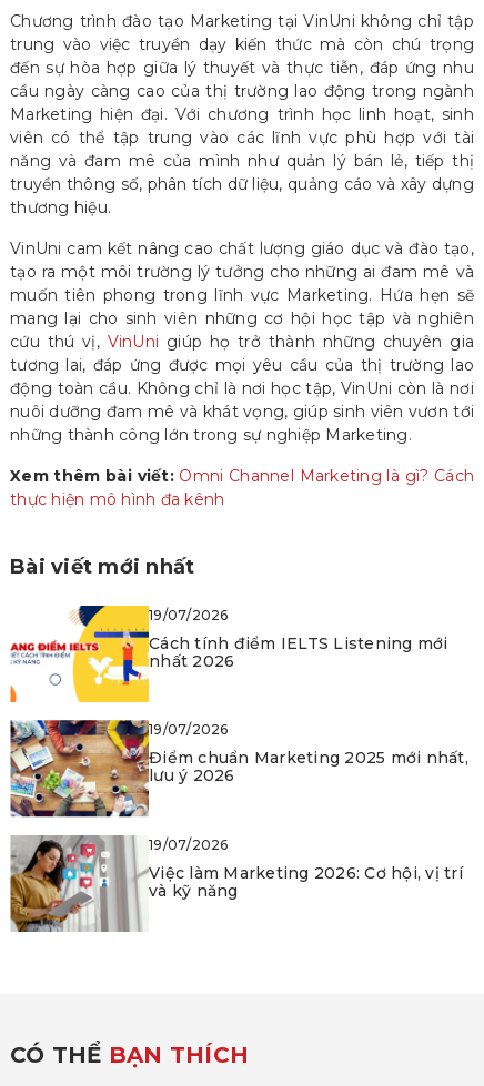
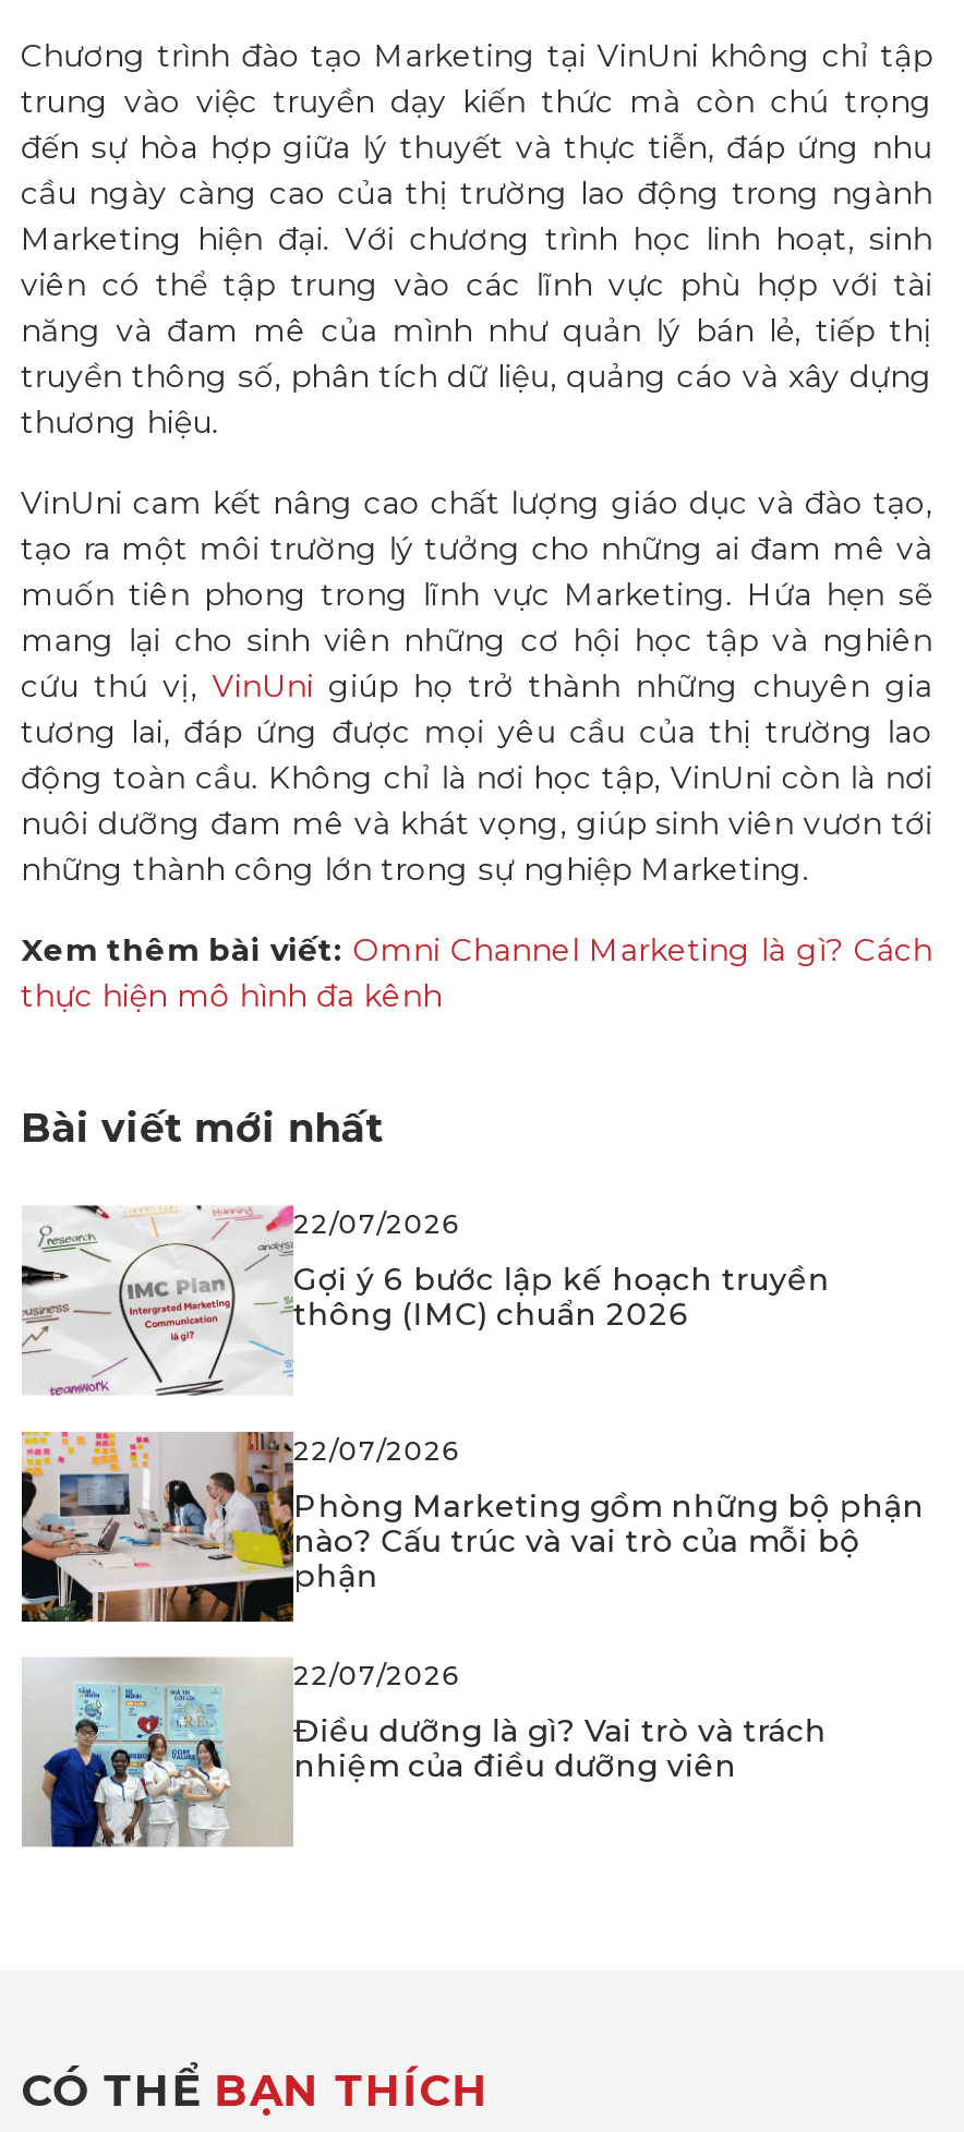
[10,605,228,703] [image] | 19/07/2026 -> [19,1202,458,1398] [image] | 22/07/2026
[149,633,448,671] Cách tính điểm IELTS Listening mới | nhất 2026 -> [293,1260,830,1334] Gợi ý 6 bước lập kế hoạch truyền | thông (IMC) chuẩn 2026
[10,719,228,818] [image] | 19/07/2026 -> [19,1431,458,1625] [image] | 22/07/2026
[149,748,468,785] Điểm chuẩn Marketing 2025 mới nhất, | lưu ý 2026 -> [293,1485,924,1594] Phòng Marketing gồm những bộ phận | nào? Cấu trúc và vai trò của mỗi bộ | phận
[10,835,228,932] [image] | 19/07/2026 -> [23,1659,458,1847] [image] | 22/07/2026
[149,862,463,900] Việc làm Marketing 2026: Cơ hội, vị trí | và kỹ năng -> [293,1711,827,1785] Điều dưỡng là gì? Vai trò và trách | nhiệm của điều dưỡng viên

